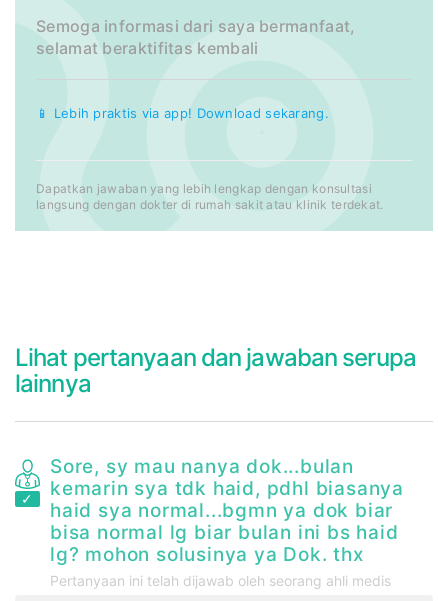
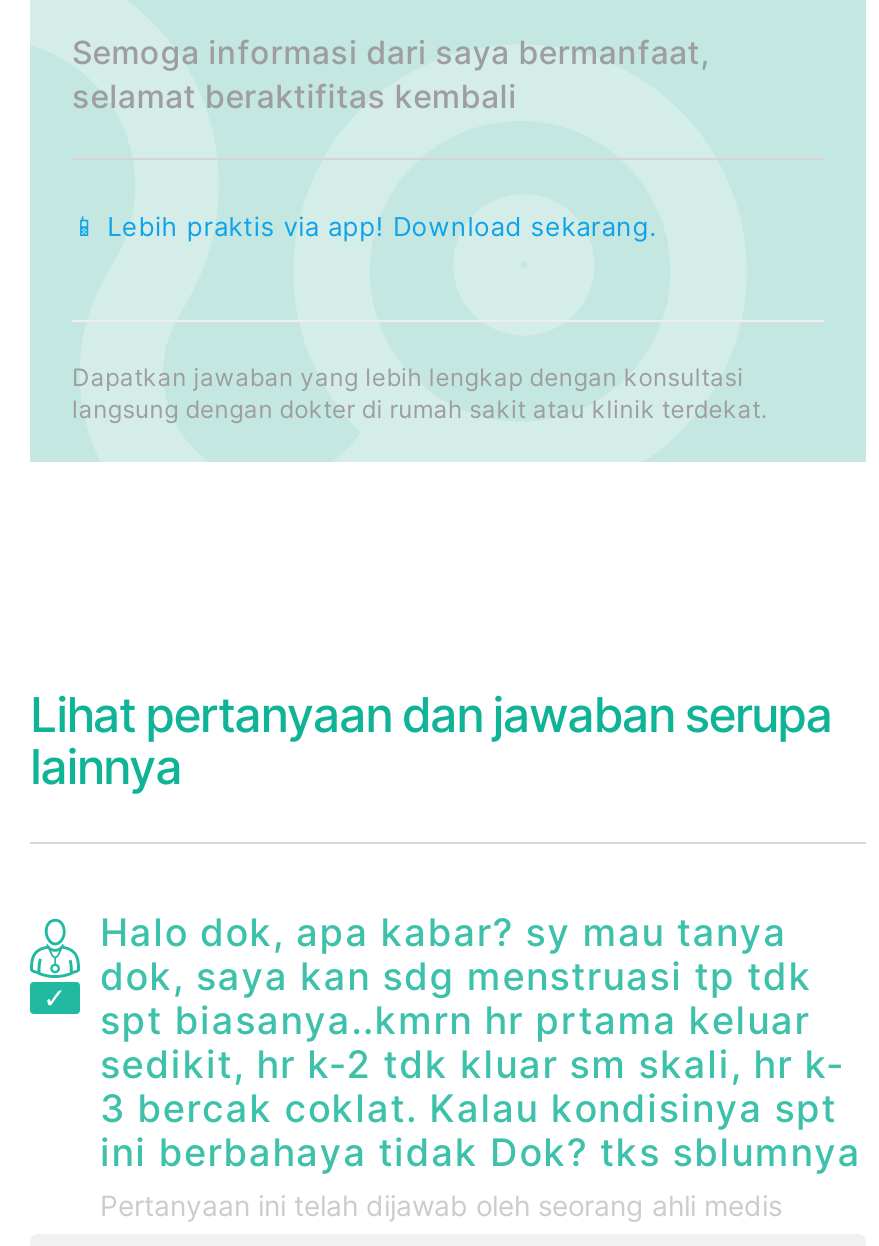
[50,455,404,566] Sore, sy mau nanya dok...bulan | kemarin sya tdk haid, pdhl biasanya | haid sya normal...bgmn ya dok biar | bisa normal lg biar bulan ini bs haid | lg? mohon solusinya ya Dok. thx -> [100,910,861,1176] Halo dok, apa kabar? sy mau tanya | dok, saya kan sdg menstruasi tp tdk | spt biasanya..kmrn hr prtama keluar | sedikit, hr k-2 tdk kluar sm skali, hr k- | 3 bercak coklat. Kalau kondisinya spt | ini berbahaya tidak Dok? tks sblumnya

